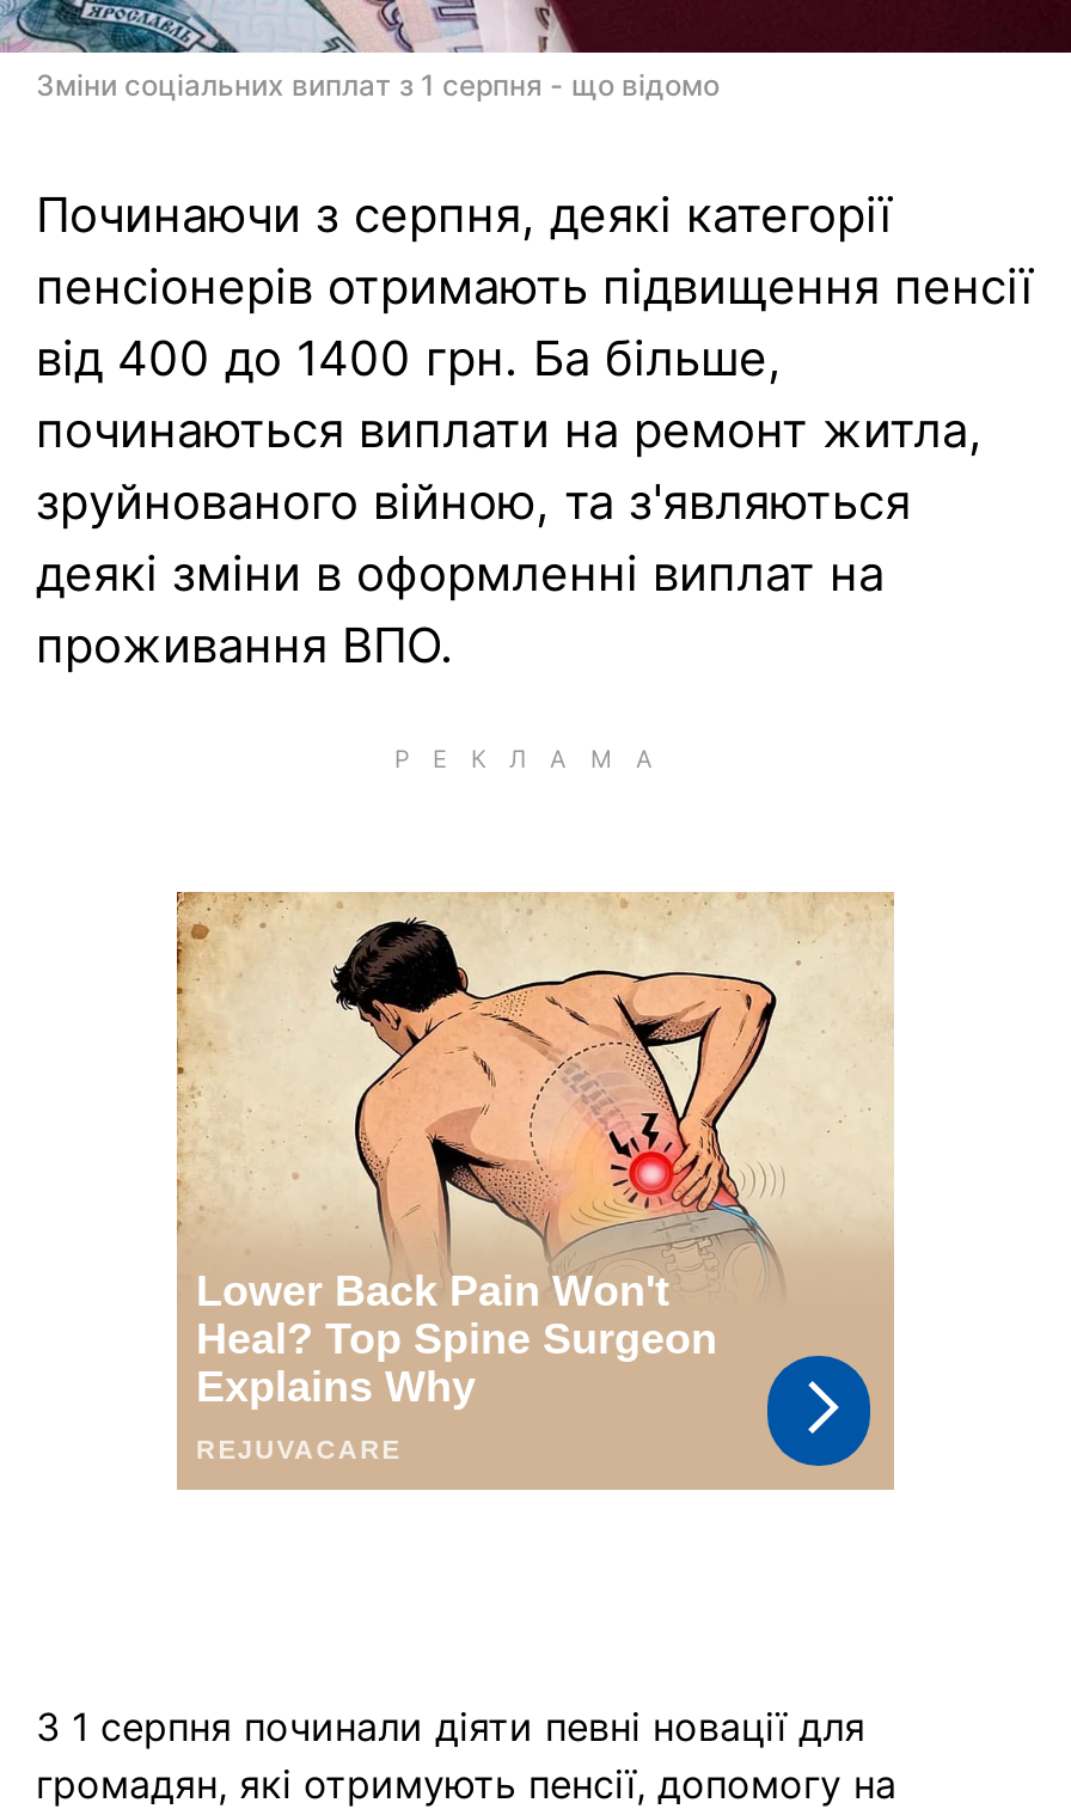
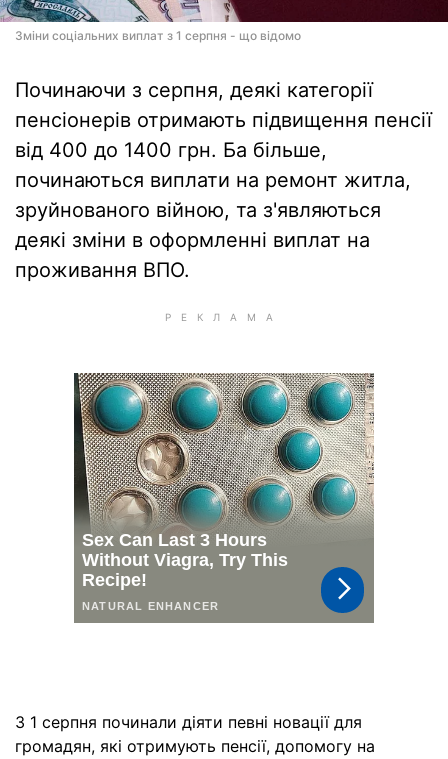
[175,890,894,1490] [image] -> [73,372,374,623] [image]

